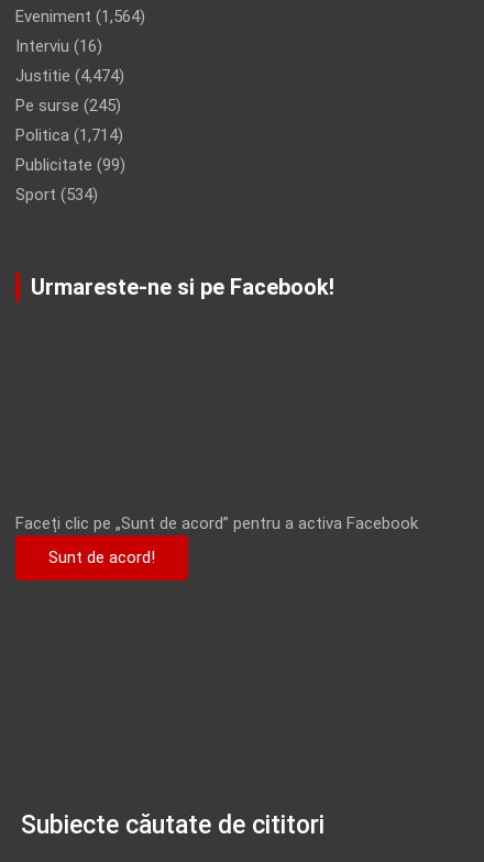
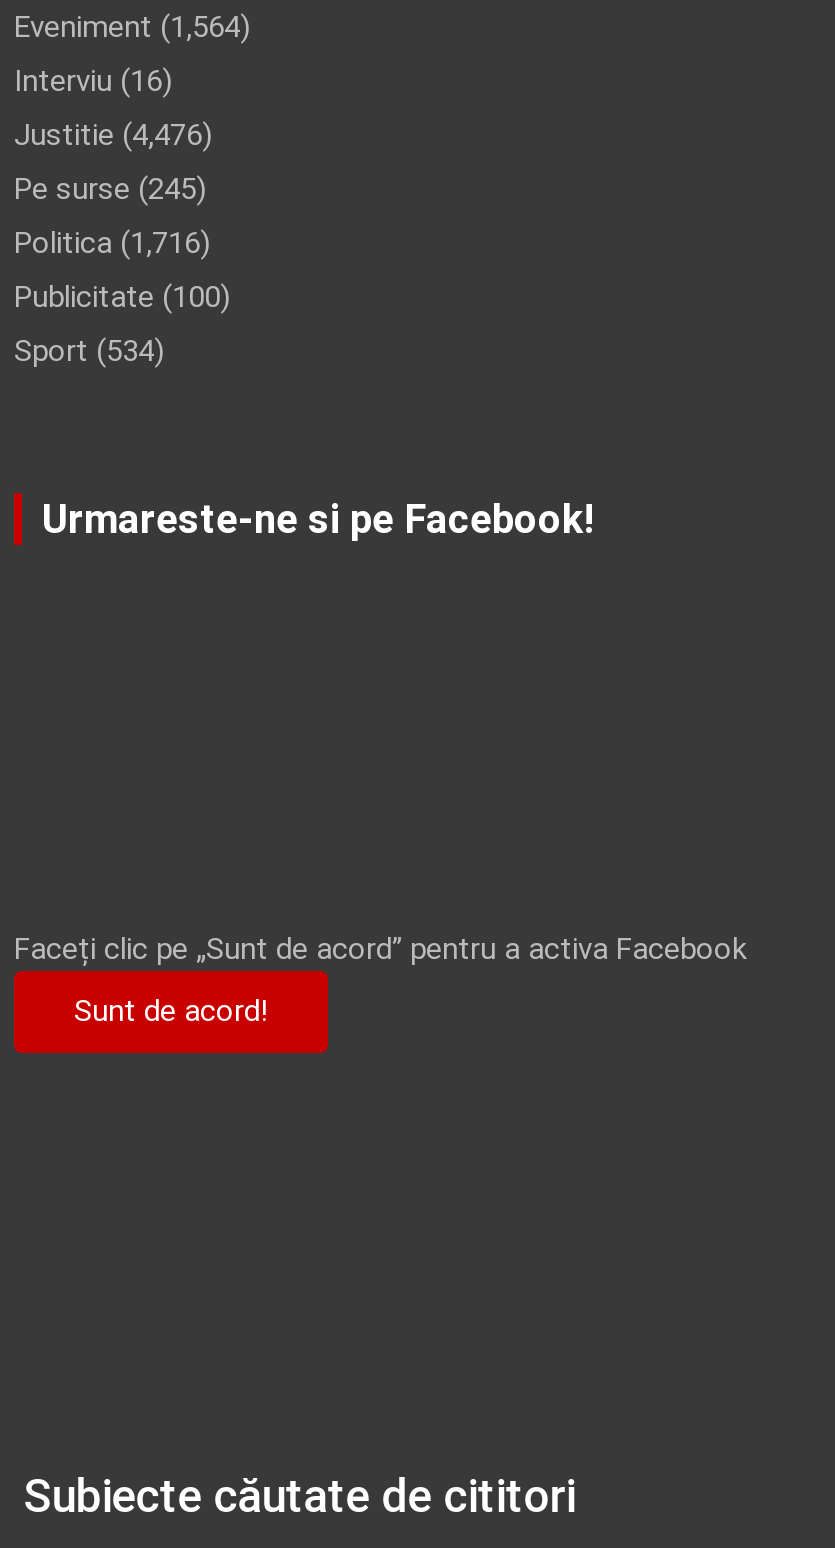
[15,66,124,86] Justitie (4,474) -> [14,118,212,154] Justitie (4,476)
[15,126,123,145] Politica (1,714) -> [14,226,210,262] Politica (1,716)
[15,155,125,175] Publicitate (99) -> [14,280,230,316] Publicitate (100)

